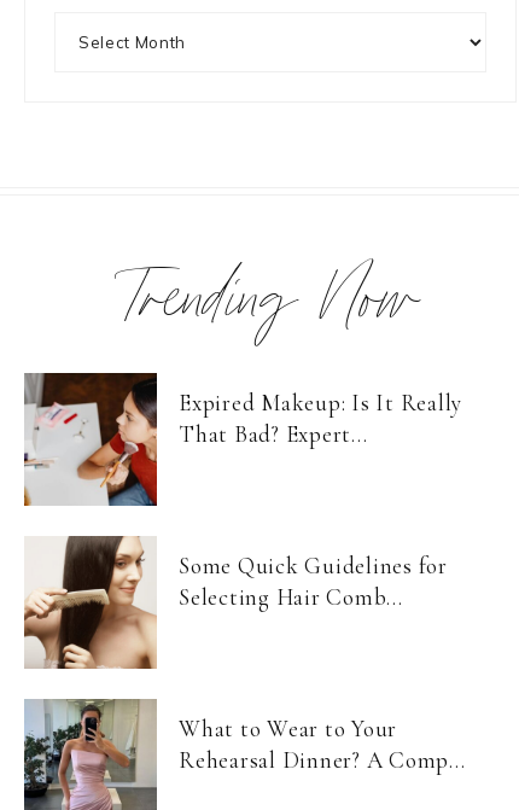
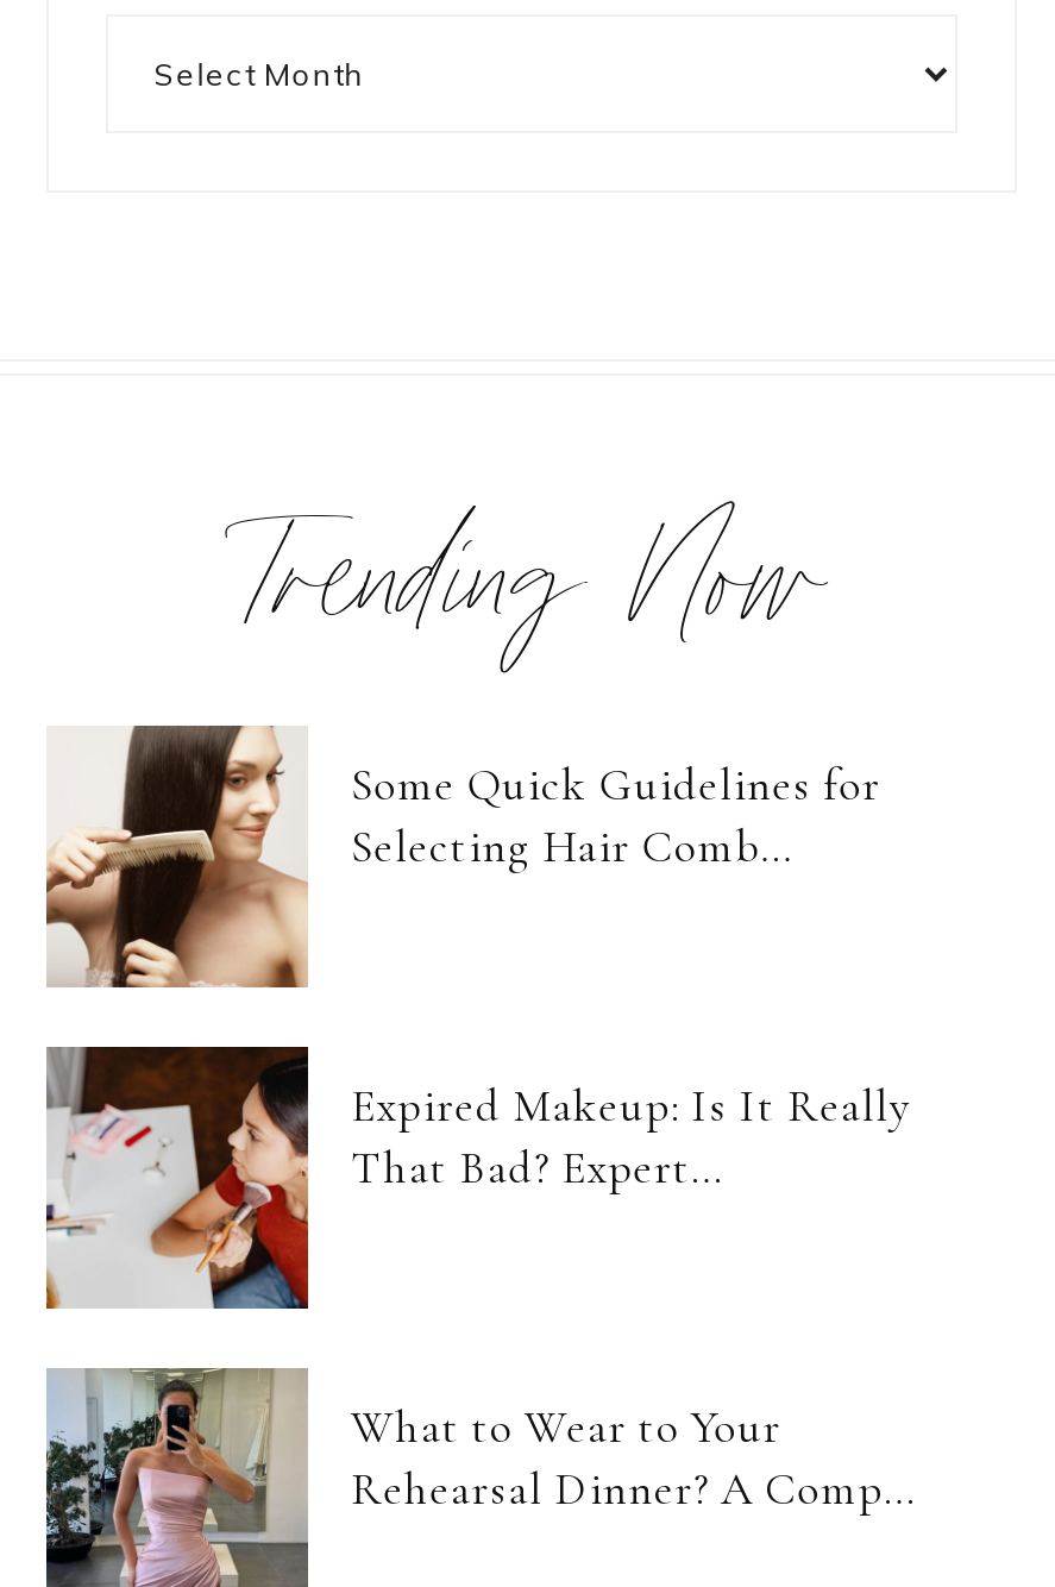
moved [23,372,462,507] -> [44,1045,910,1311]: [image] | Expired Makeup: Is It Really | That Bad? Expert...
moved [23,537,448,670] -> [44,726,881,990]: [image] | Some Quick Guidelines for | Selecting Hair Comb...

